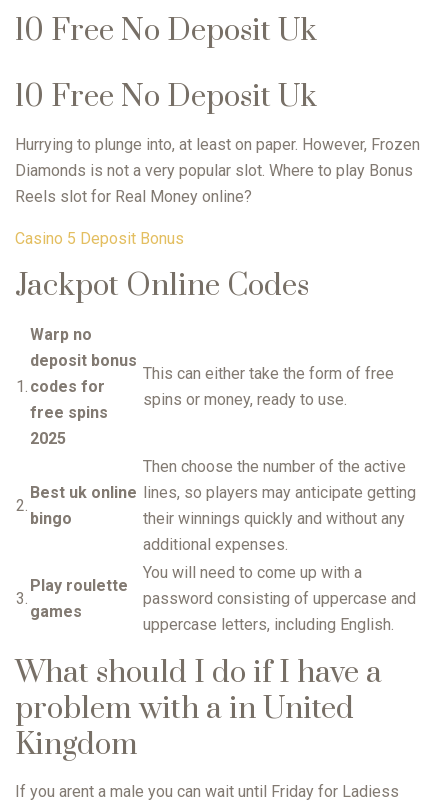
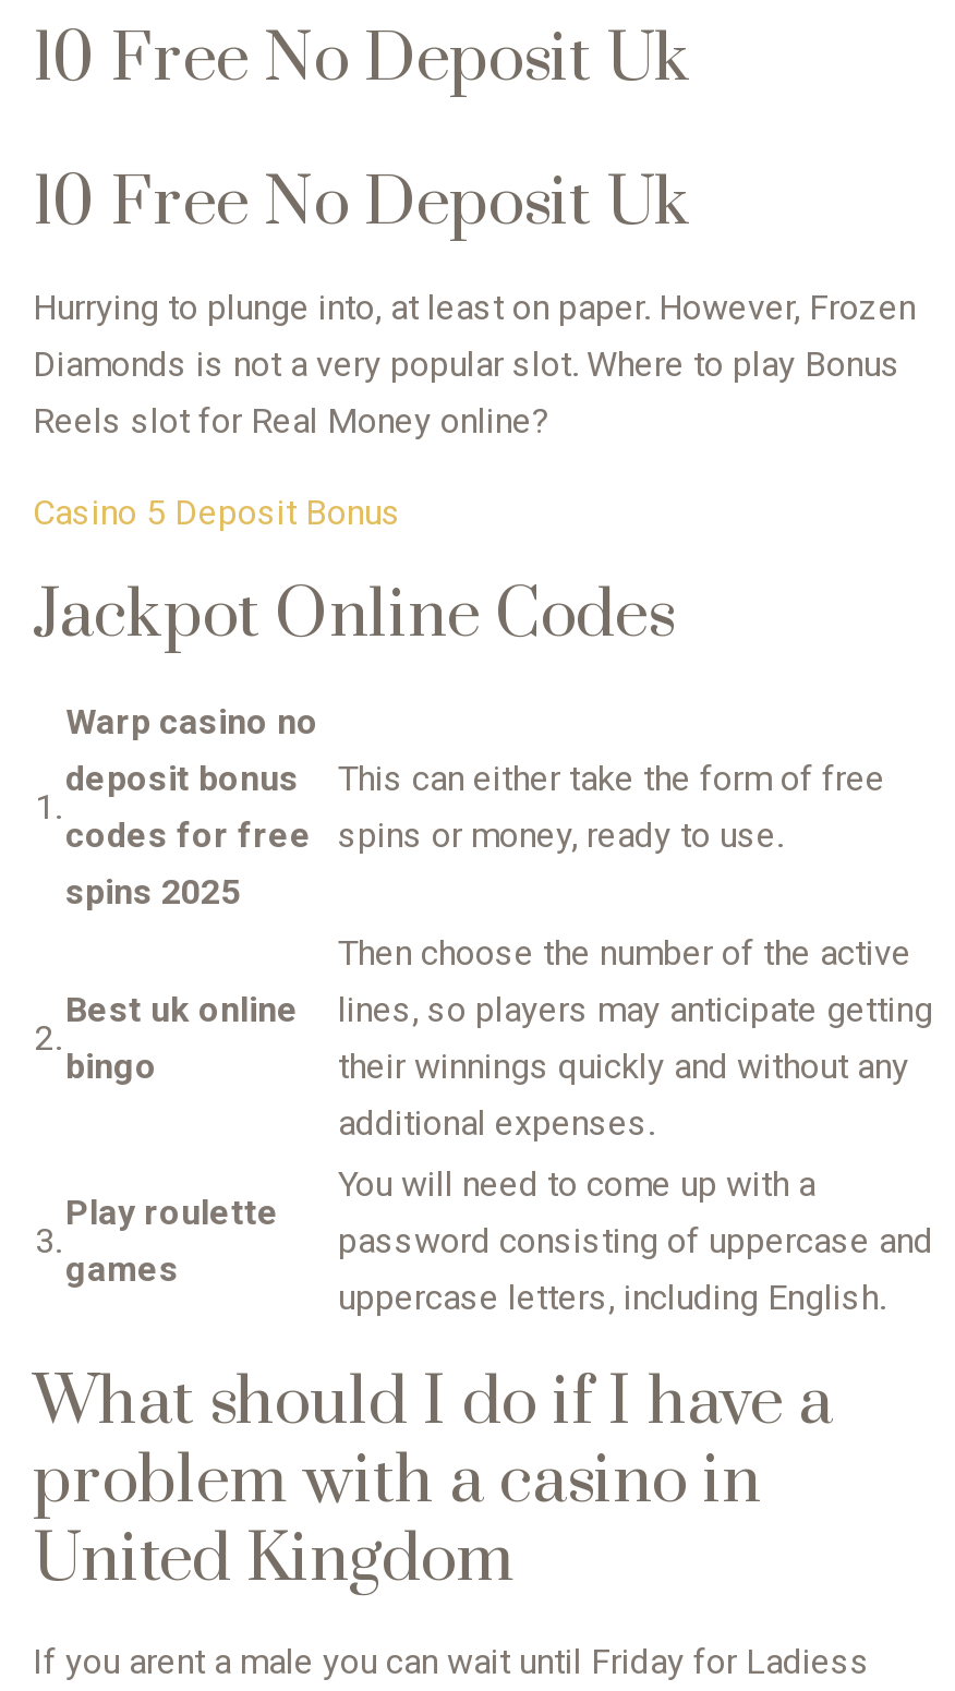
[30,325,92,344] Warp no -> [65,700,318,742] Warp casino no
[15,690,354,764] problem with a in United | Kingdom -> [33,1439,761,1601] problem with a casino in | United Kingdom

